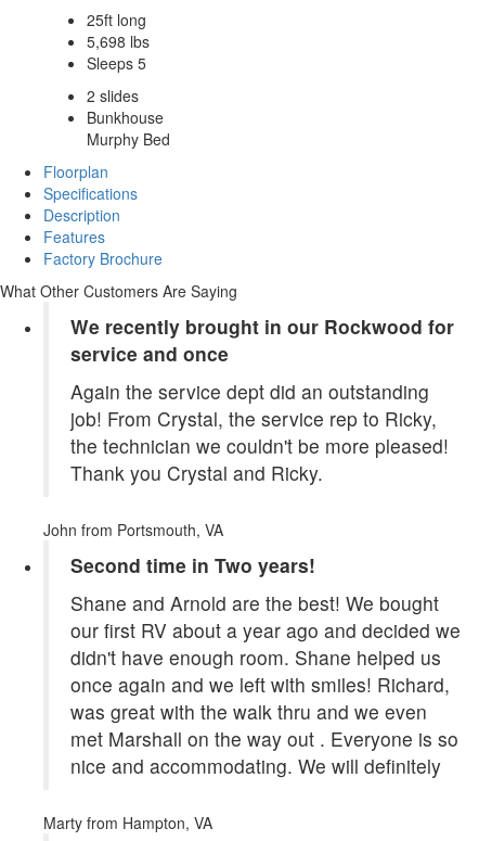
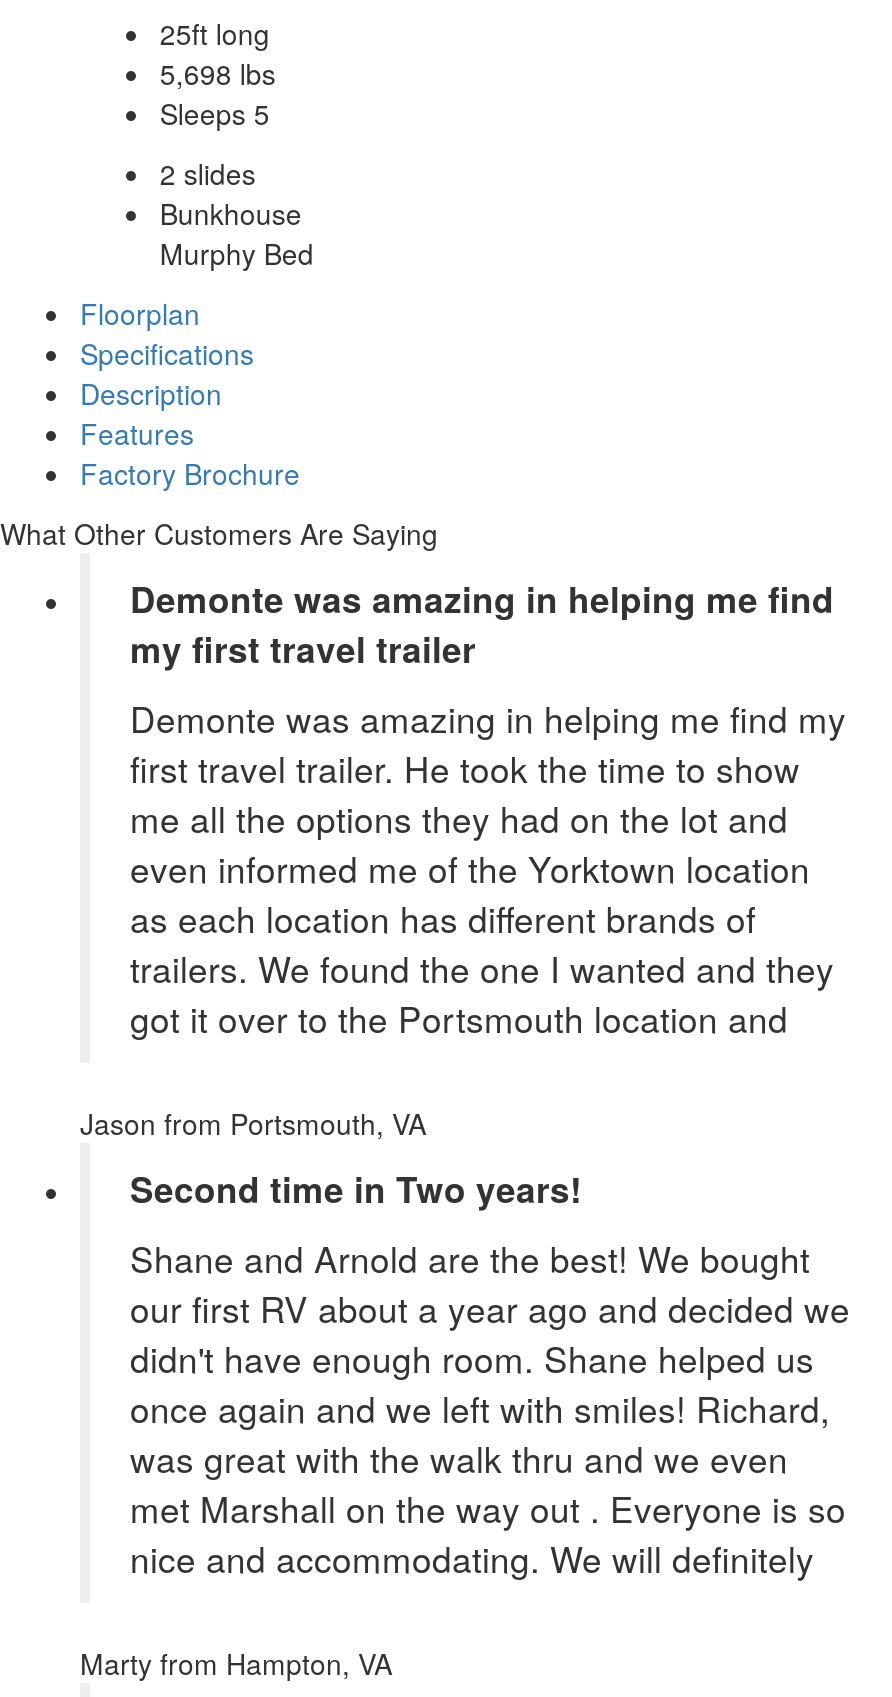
[70,312,454,486] We recently brought in our Rockwood for | service and once | Again the service dept did an outstanding | job! From Crystal, the service rep to Ricky, | the technician we couldn't be more pleased! | Thank you Crystal and Ricky. -> [130,572,846,1042] Demonte was amazing in helping me find | my first travel trailer | Demonte was amazing in helping me find my | first travel trailer. He took the time to show | me all the options they had on the lot and | even informed me of the Yorktown location | as each location has different brands of | trailers. We found the one I wanted and they | got it over to the Portsmouth location and
[43,518,223,540] John from Portsmouth, VA -> [80,1102,426,1142] Jason from Portsmouth, VA

